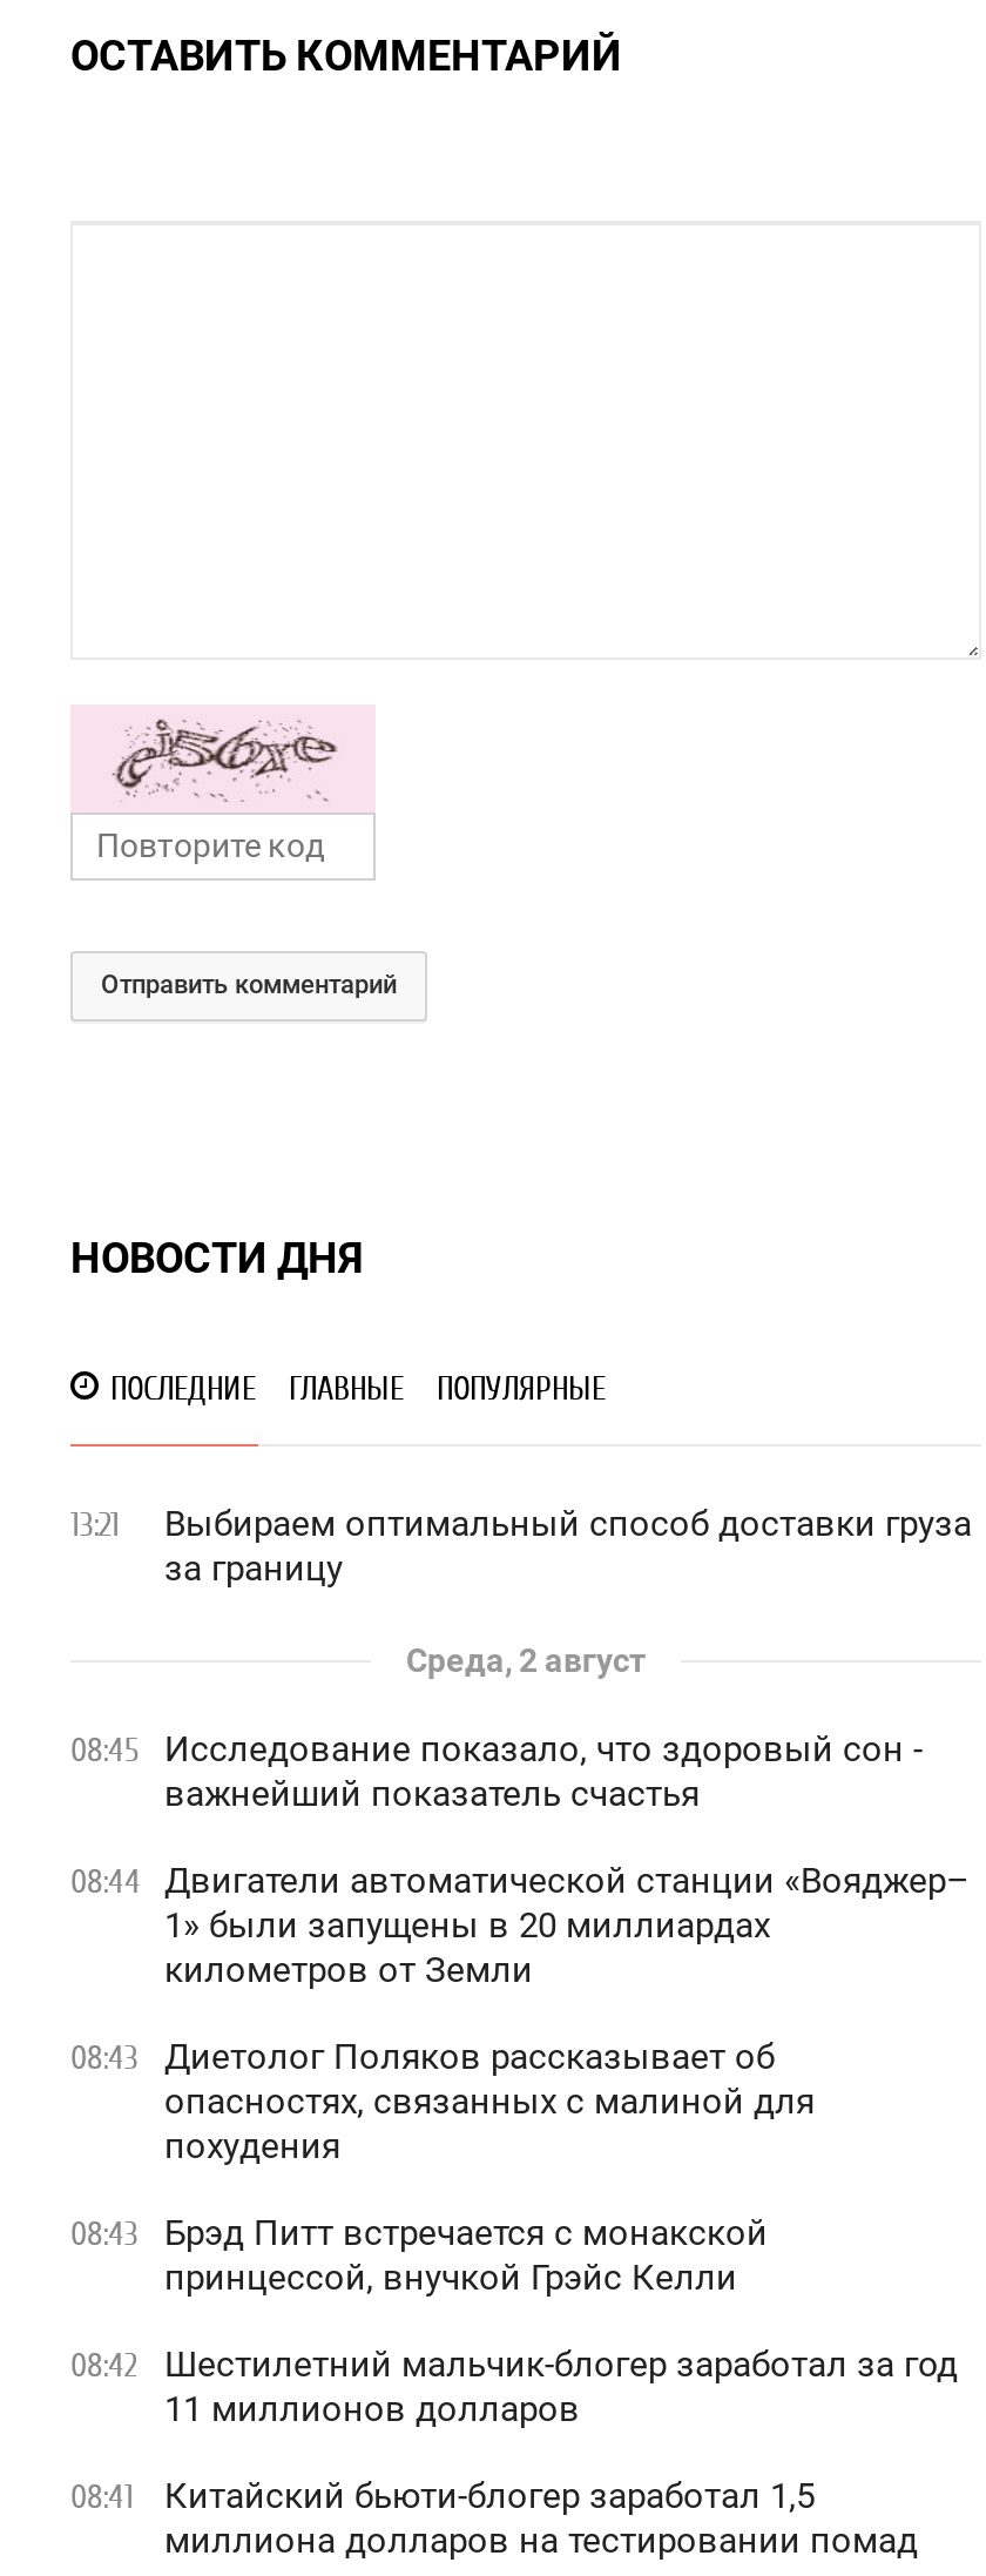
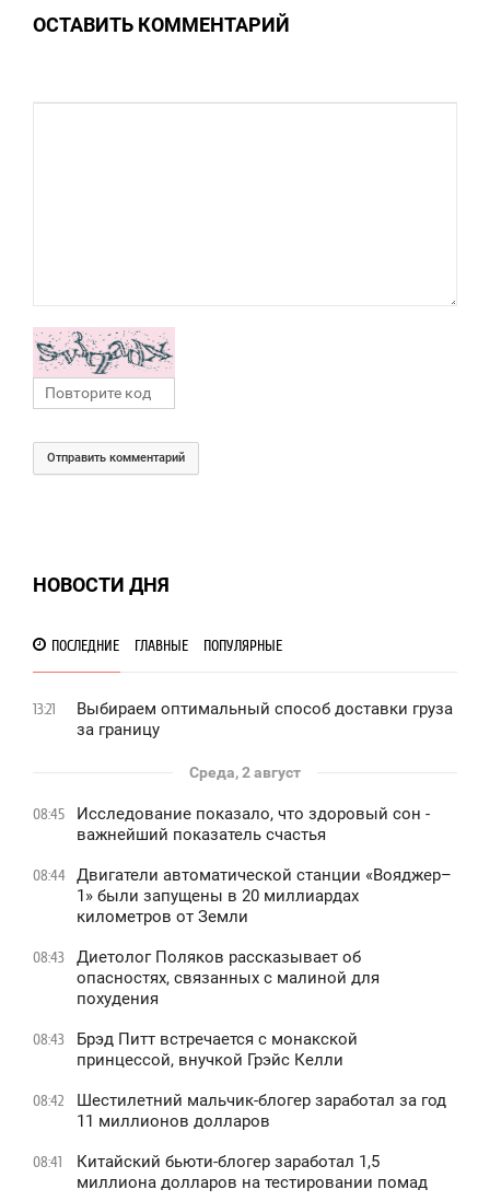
[77,714,369,805] [image] -> [35,330,174,375] [image]

